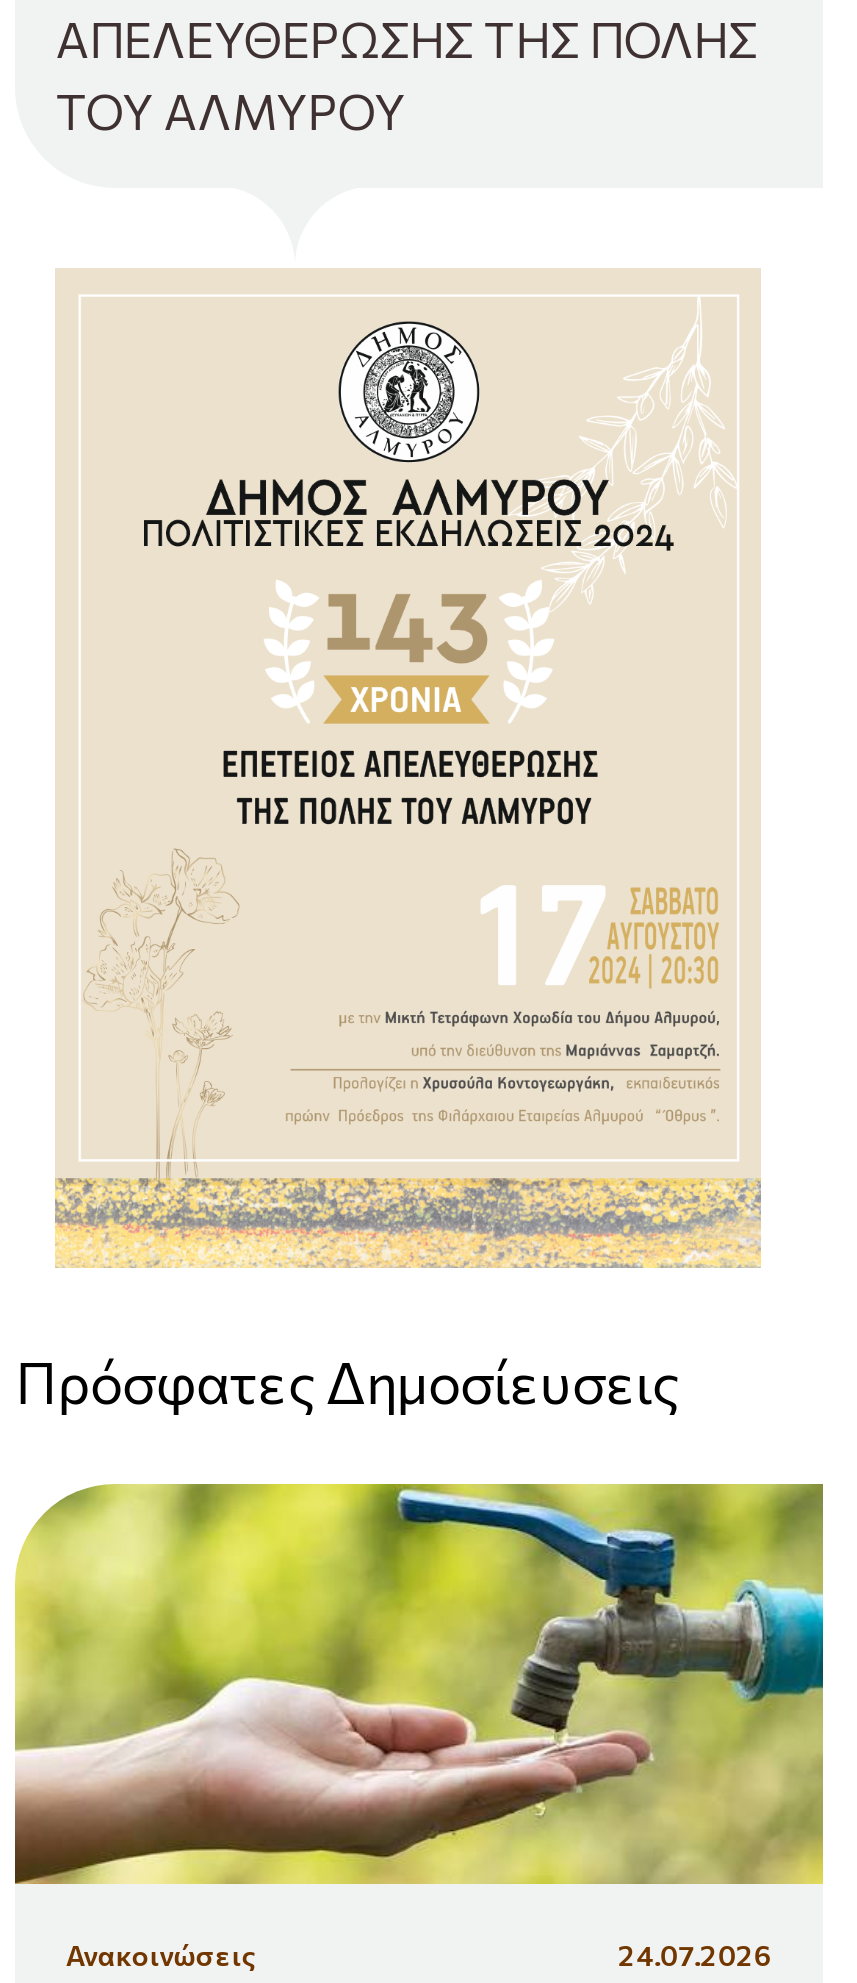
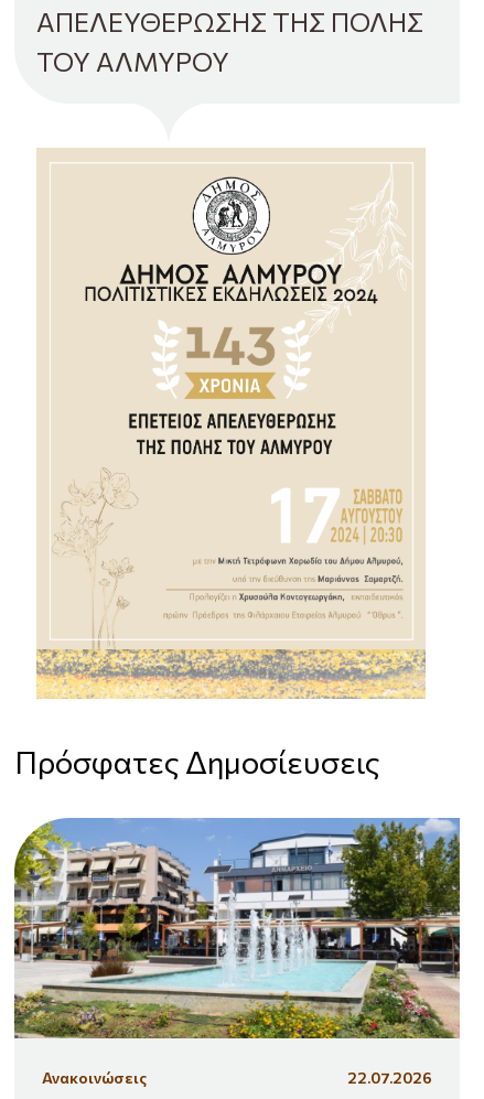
[13,1482,825,1972] [image] | 24.07.2026 -> [13,817,461,1087] [image] | 22.07.2026

